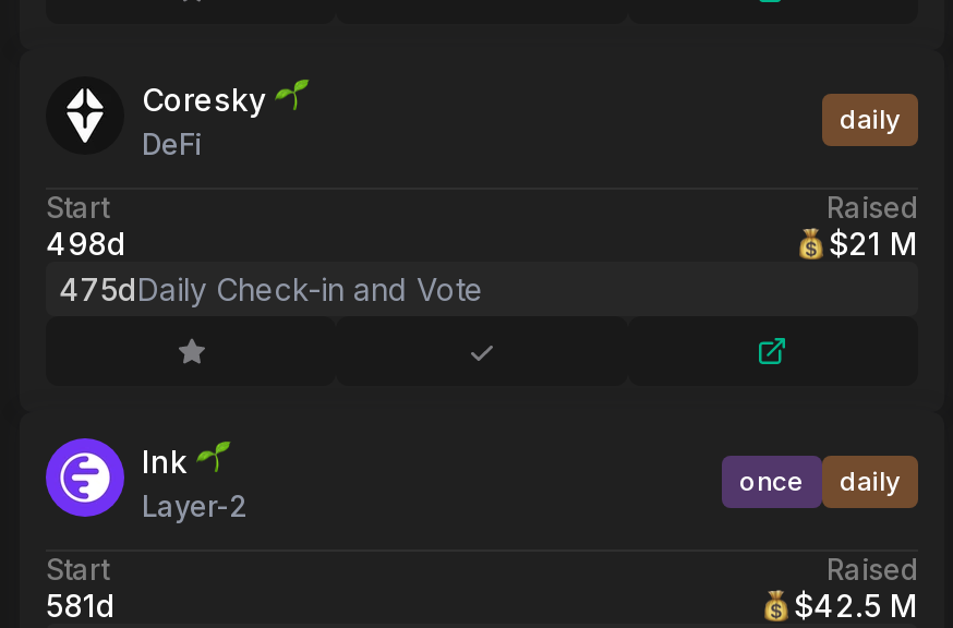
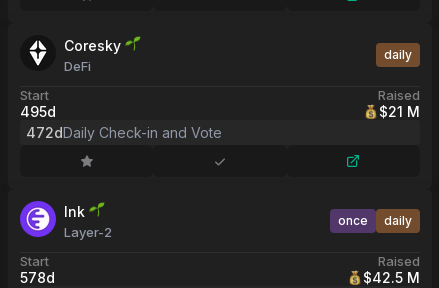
[46,225,126,262] 498d -> [20,103,56,120] 495d
[59,270,484,307] 475dDaily Check-in and Vote -> [26,124,222,141] 472dDaily Check-in and Vote
[46,587,116,624] 581d -> [20,269,55,286] 578d

